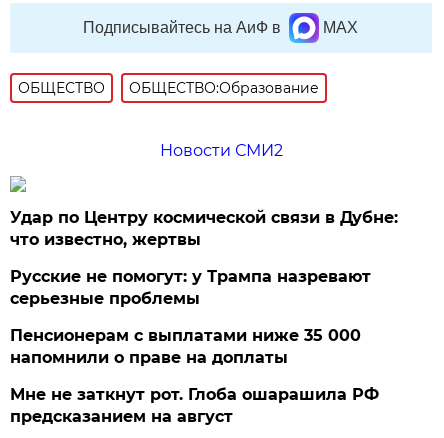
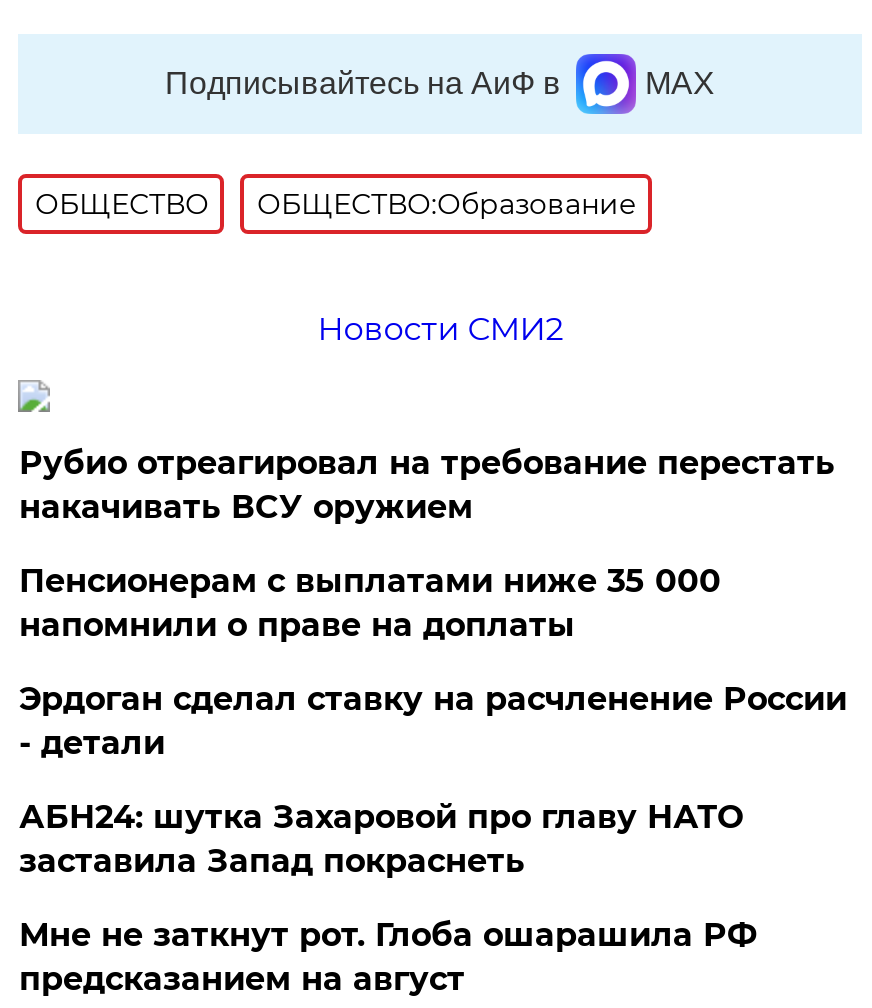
[10,208,398,308] Удар по Центру космической связи в Дубне: | что известно, жертвы | Русские не помогут: у Трампа назревают | серьезные проблемы -> [19,444,835,526] Рубио отреагировал на требование перестать | накачивать ВСУ оружием
moved [10,326,361,367] -> [19,562,721,644]: Пенсионерам с выплатами ниже 35 000 | напомнили о праве на доплаты
none -> [19,680,847,880] Эрдоган сделал ставку на расчленение России | - детали | АБН24: шутка Захаровой про главу НАТО | заставила Запад покраснеть

